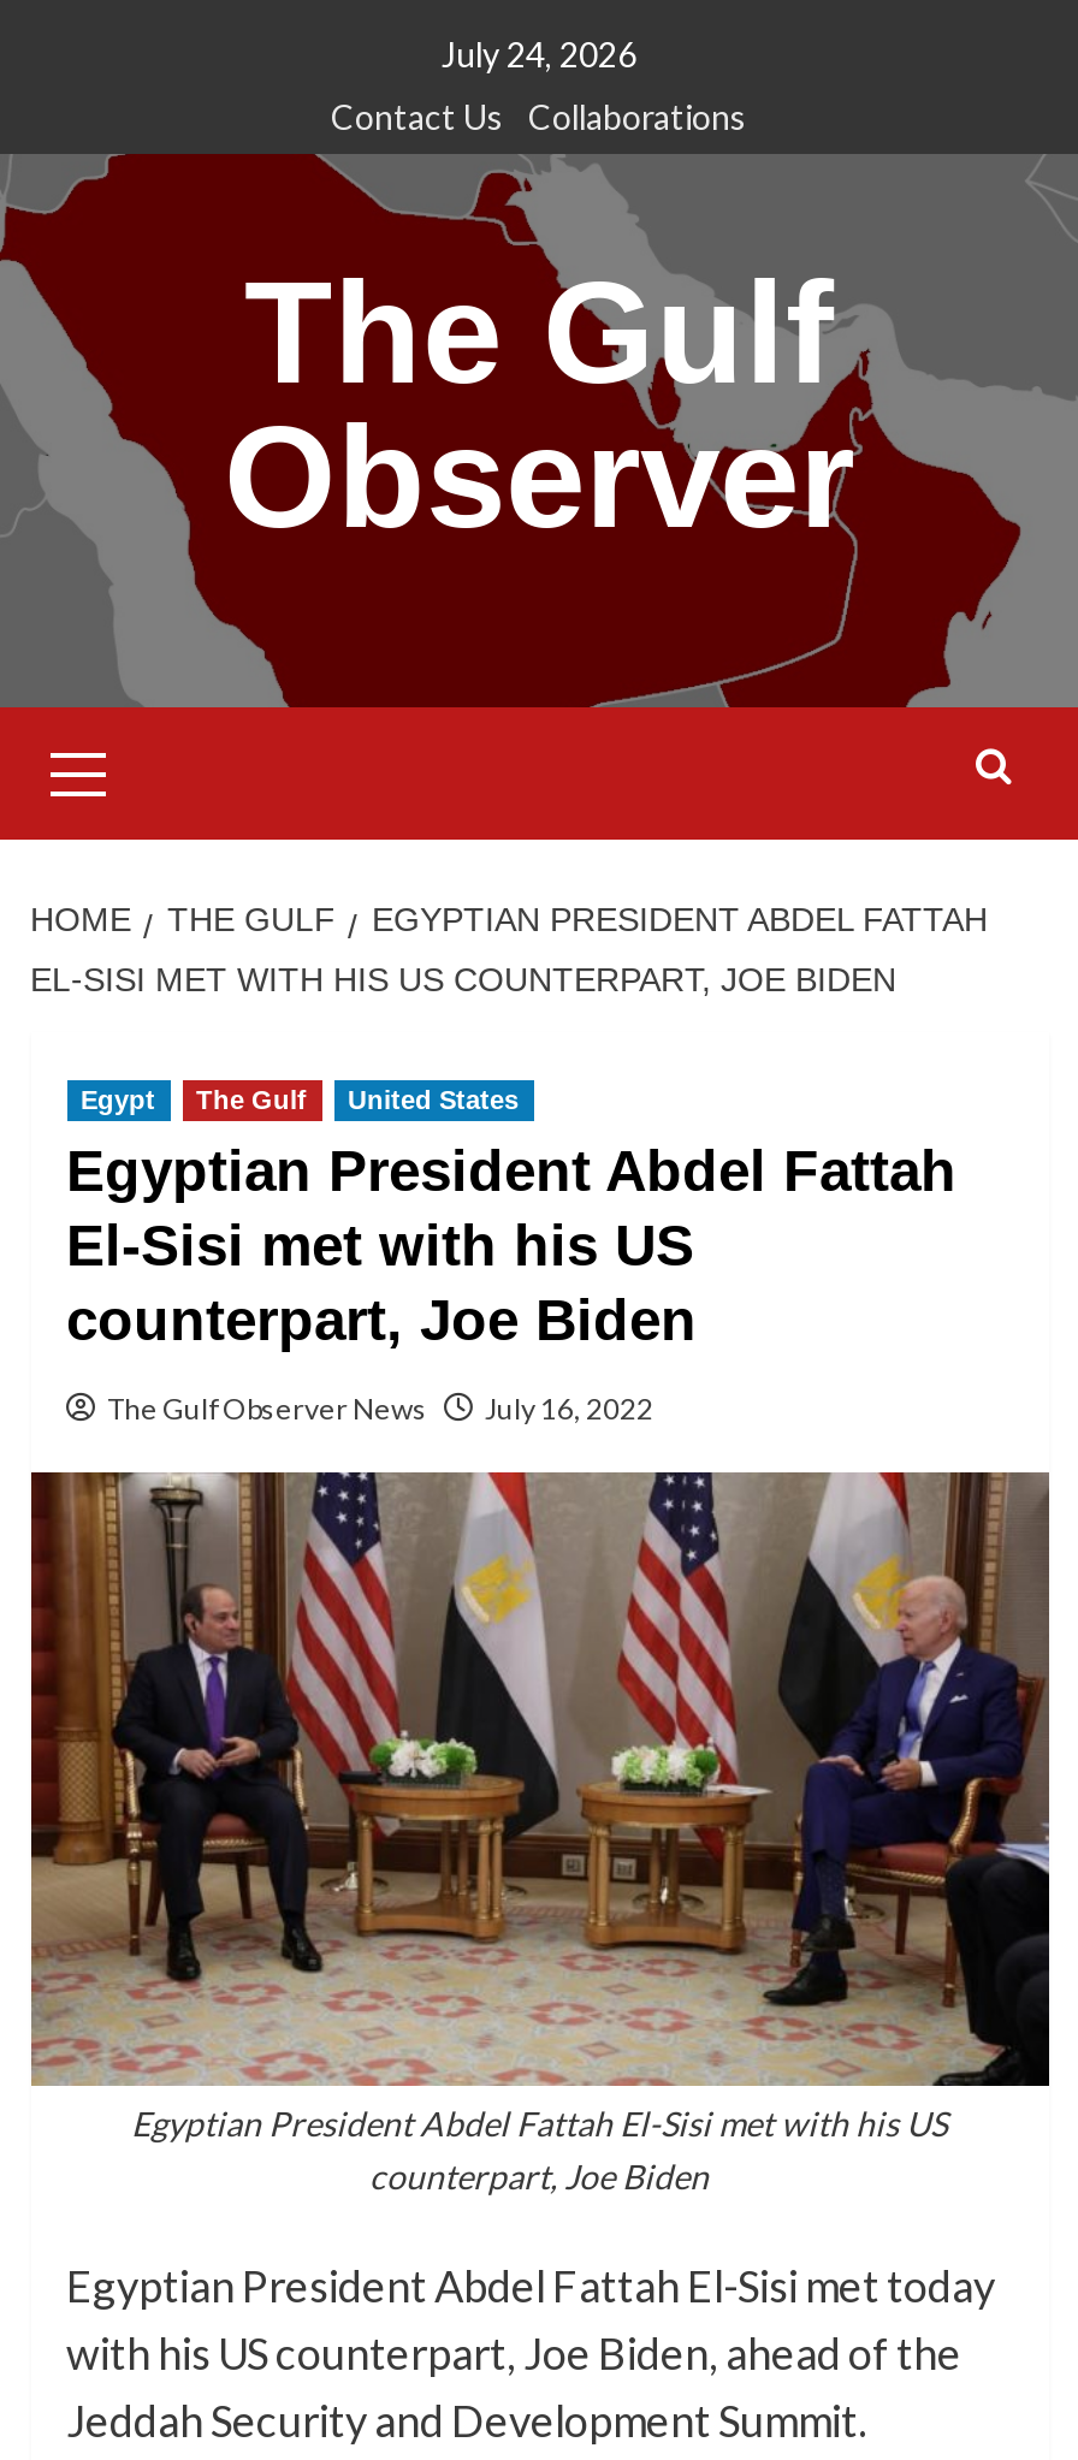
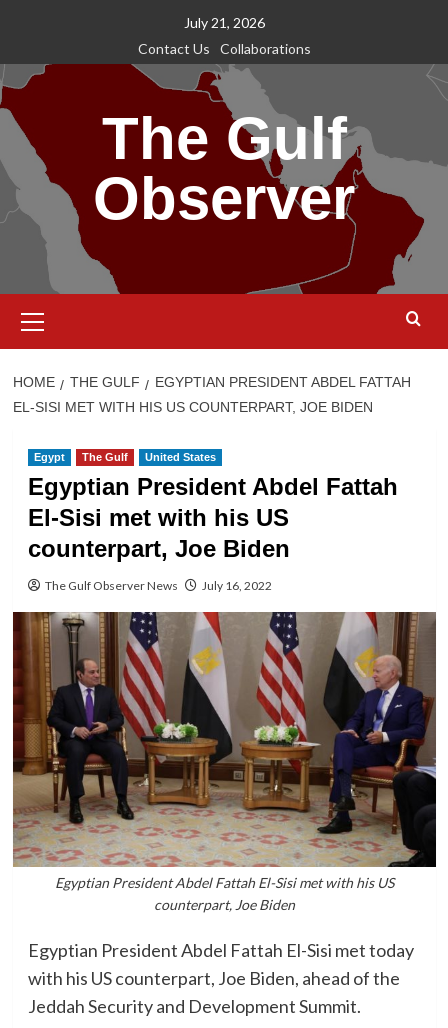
[442,34,636,75] July 24, 2026 -> [183,14,264,31] July 21, 2026

